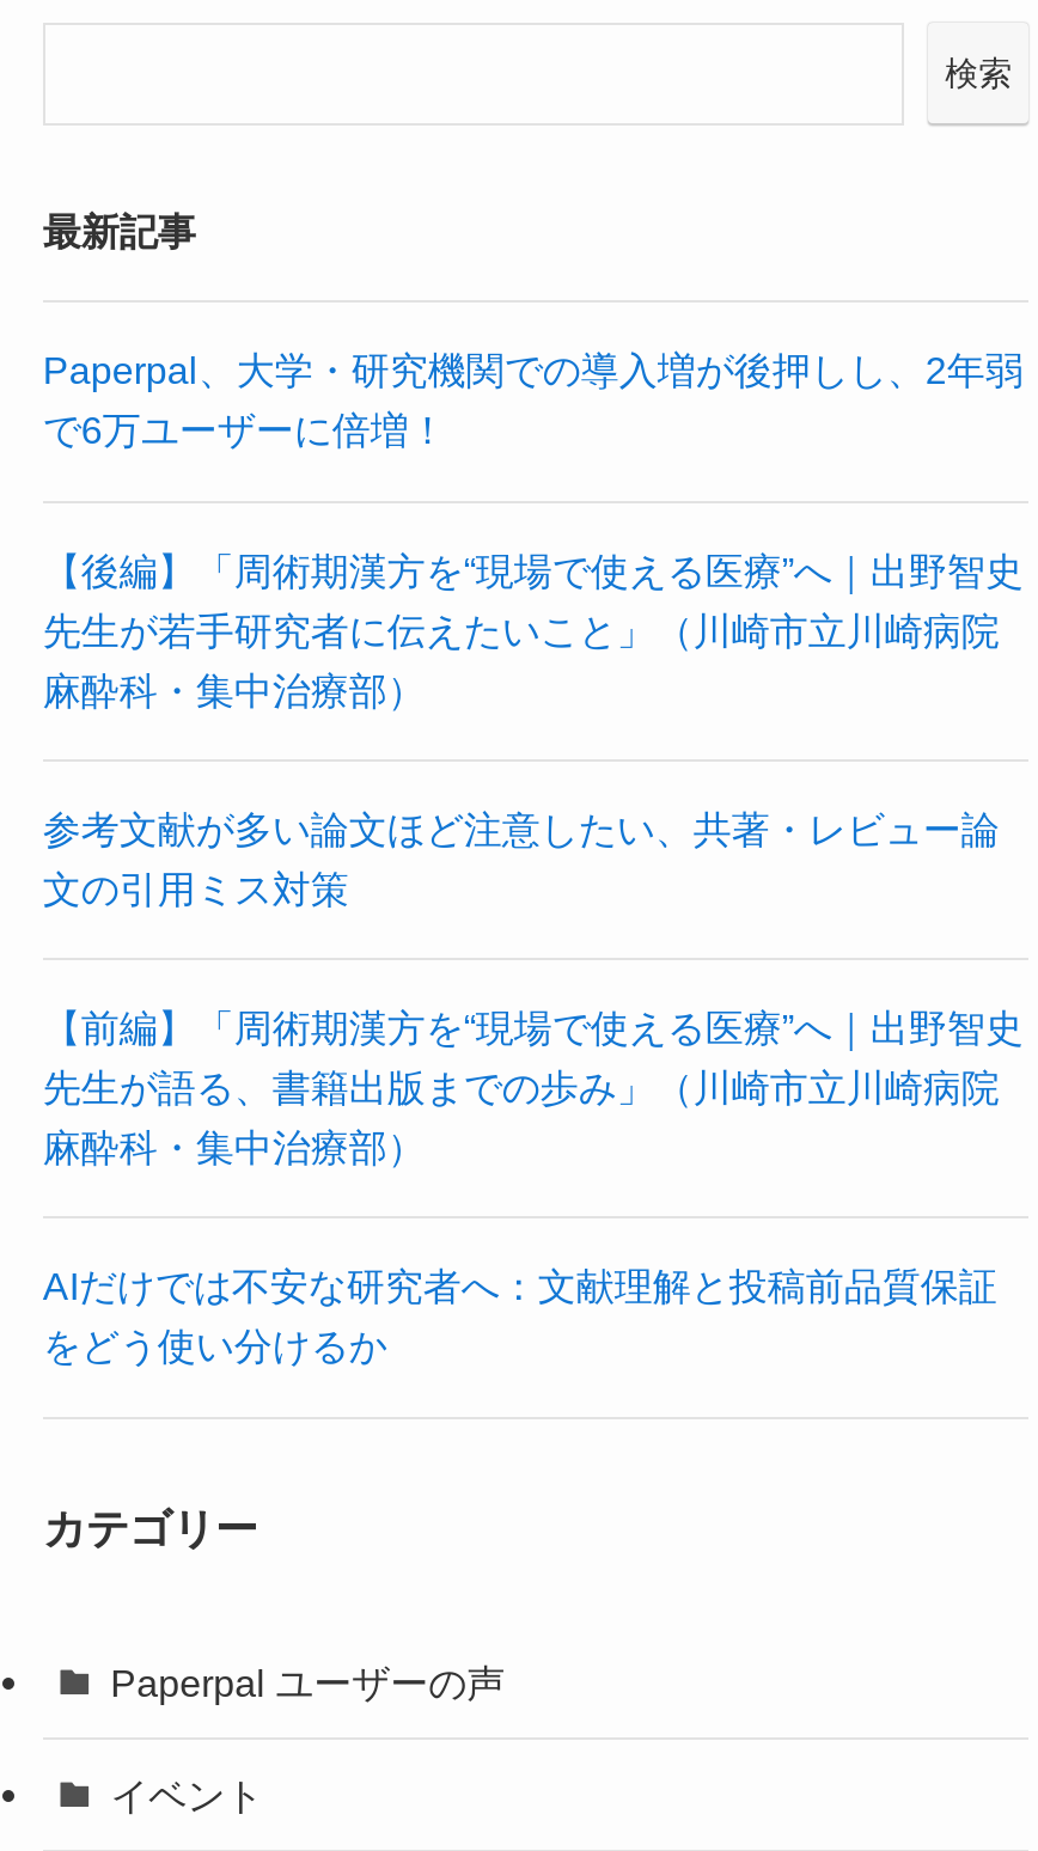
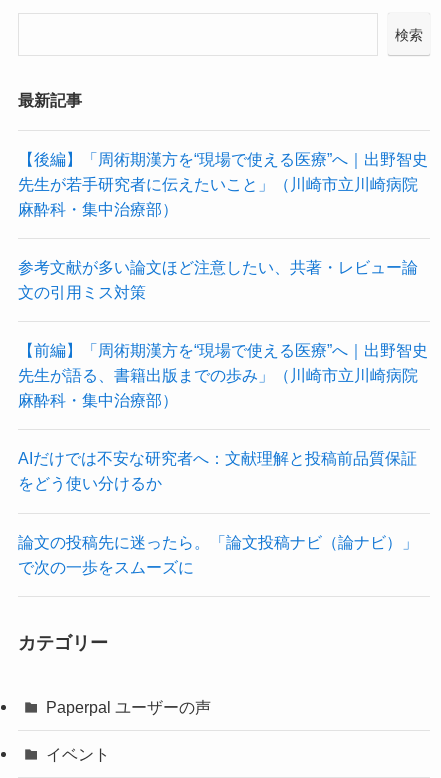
[43,348,1023,451] Paperpal、大学・研究機関での導入増が後押しし、2年弱 | で6万ユーザーに倍増！ -> none
moved [43,547,1023,1367] -> [18,150,428,492]: 【後編】「周術期漢方を“現場で使える医療”へ｜出野智史 | 先生が若手研究者に伝えたいこと」（川崎市立川崎病院 | 麻酔科・集中治療部） | ... | AIだけでは不安な研究者へ：文献理解と投稿前品質保証 | をどう使い分けるか
none -> [18,533,418,576] 論文の投稿先に迷ったら。「論文投稿ナビ（論ナビ）」 | で次の一歩をスムーズに

